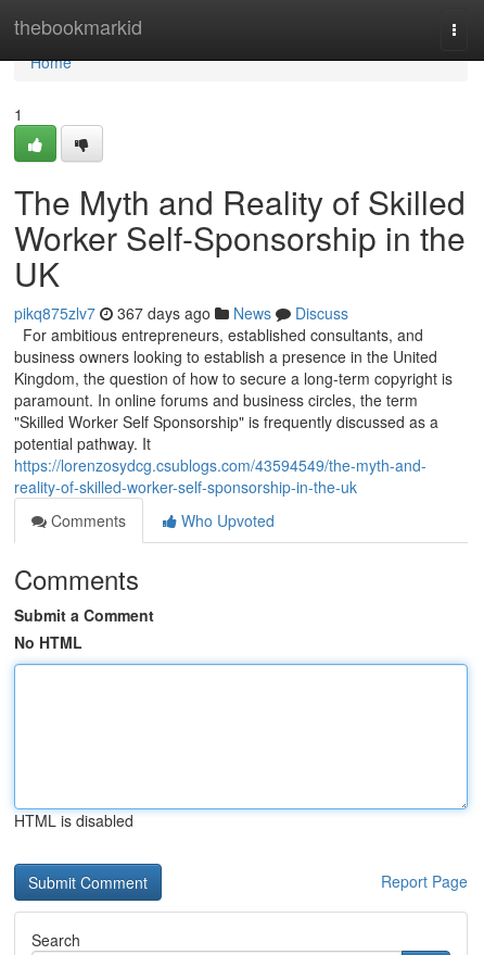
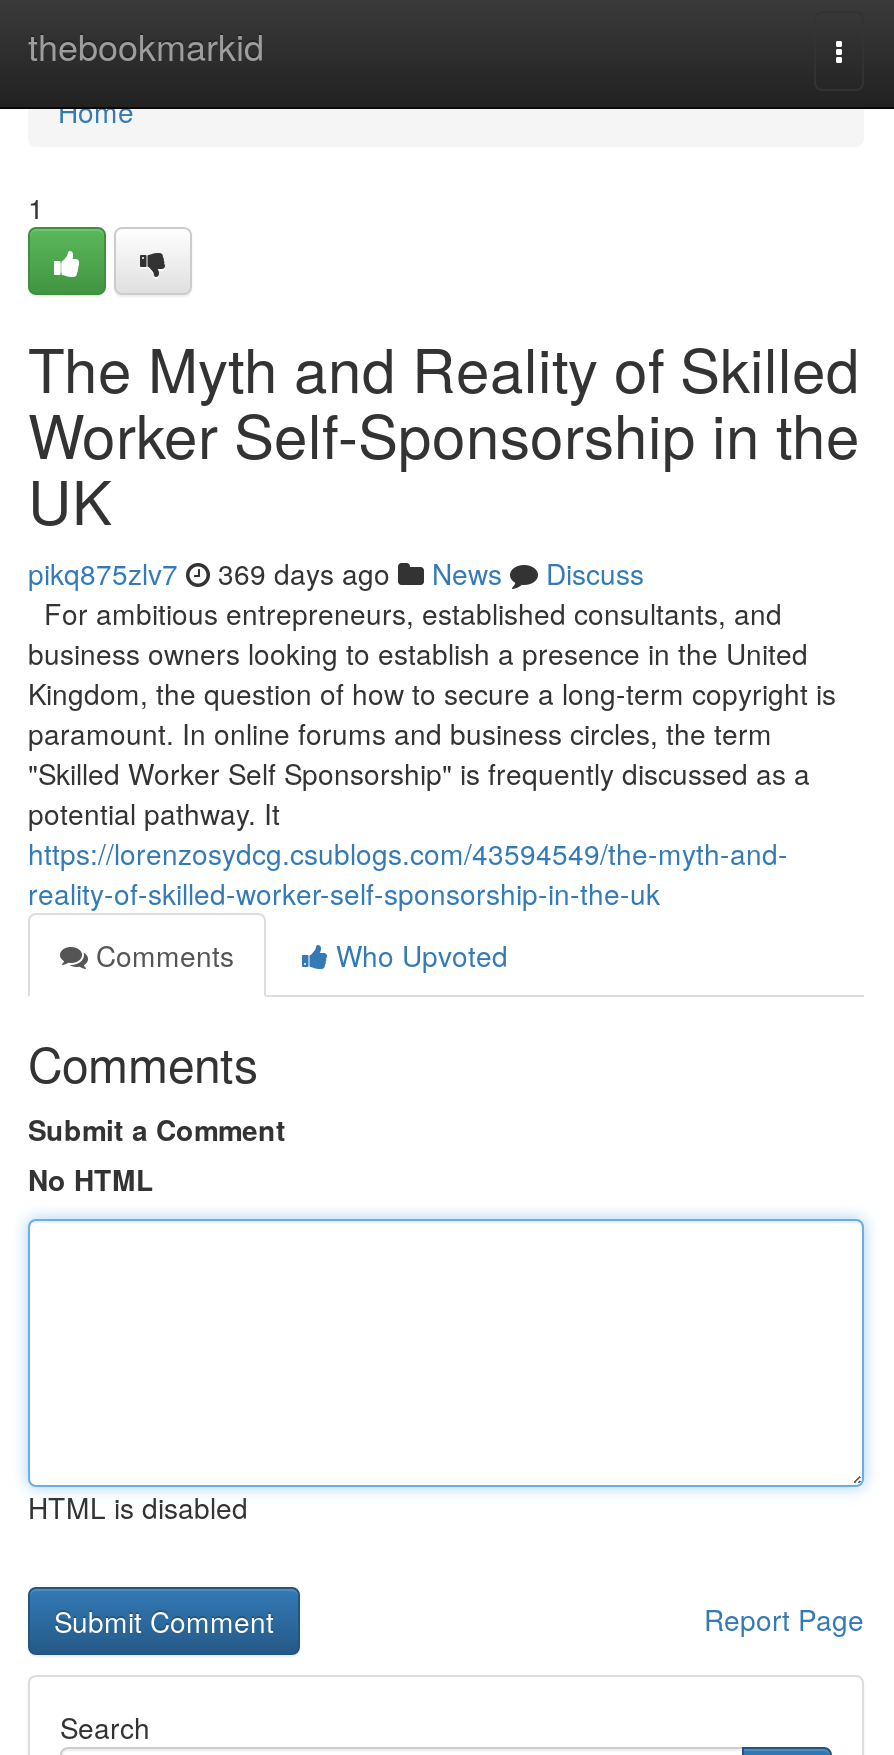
[14,302,348,324] pikq875zlv7 367 days ago News Discuss -> [28,553,644,593] pikq875zlv7 369 days ago News Discuss

